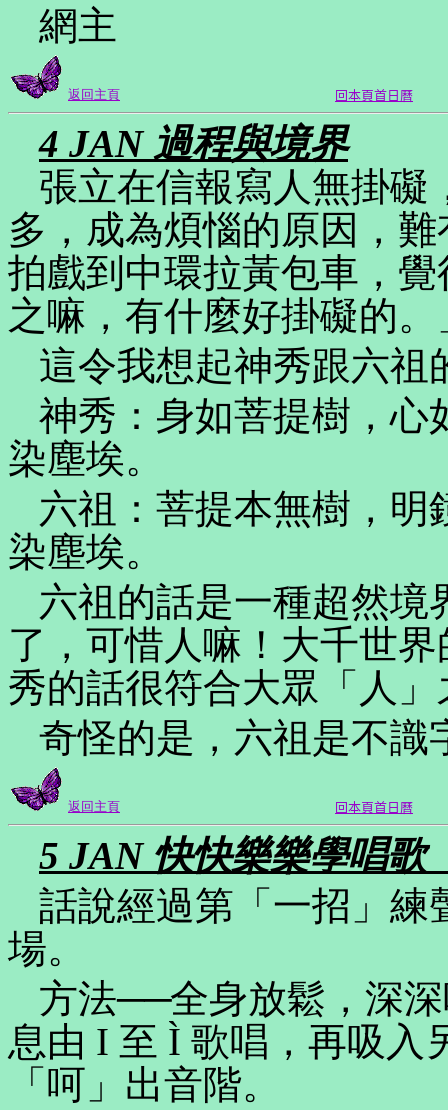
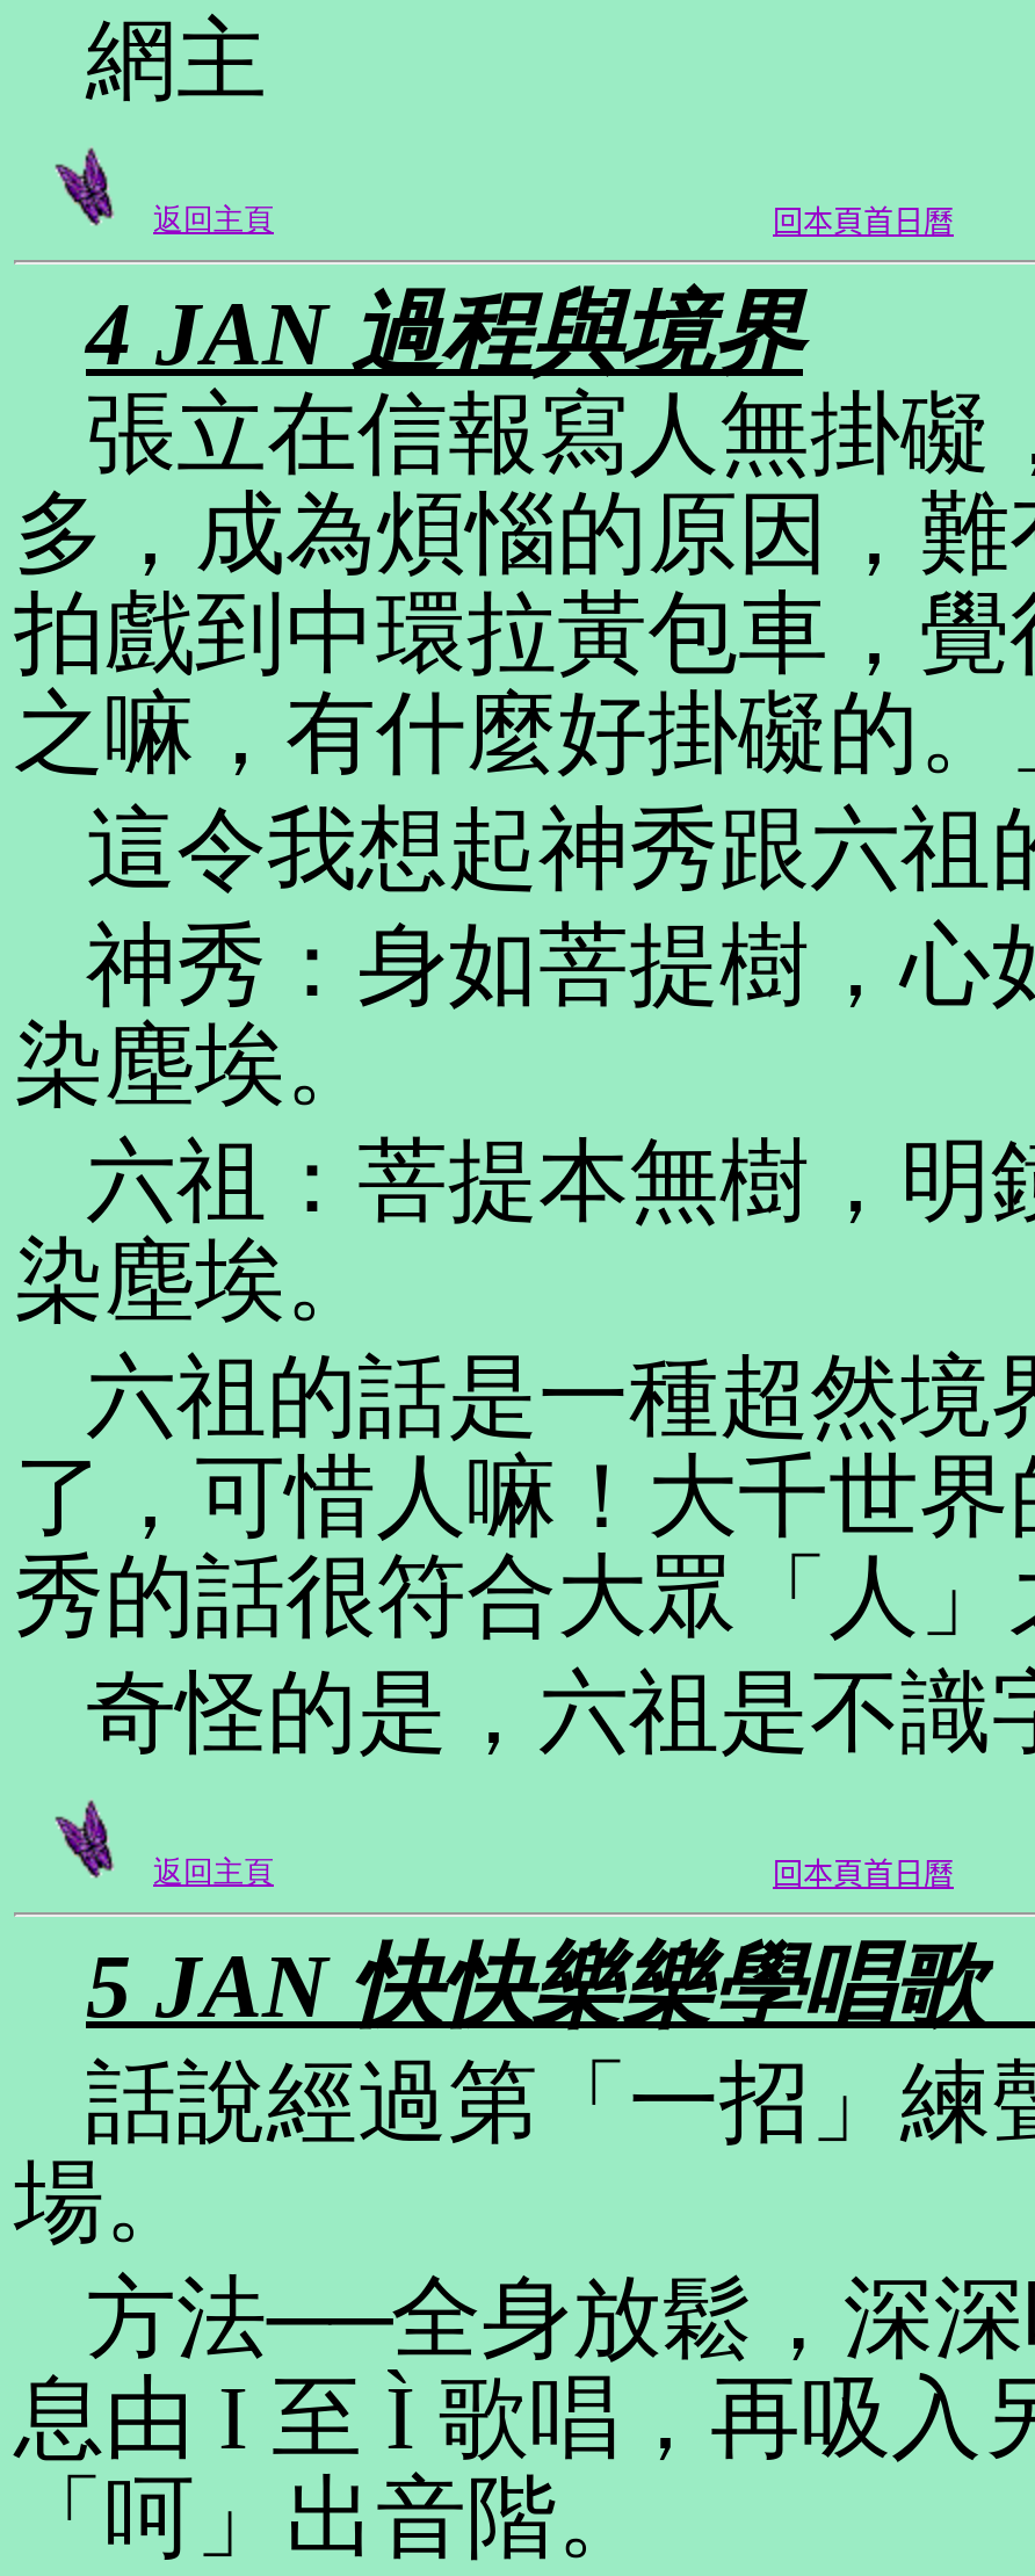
[10,55,62,100] [image] -> [23,130,137,230] [image]
[10,767,62,812] [image] -> [23,1782,137,1882] [image]

